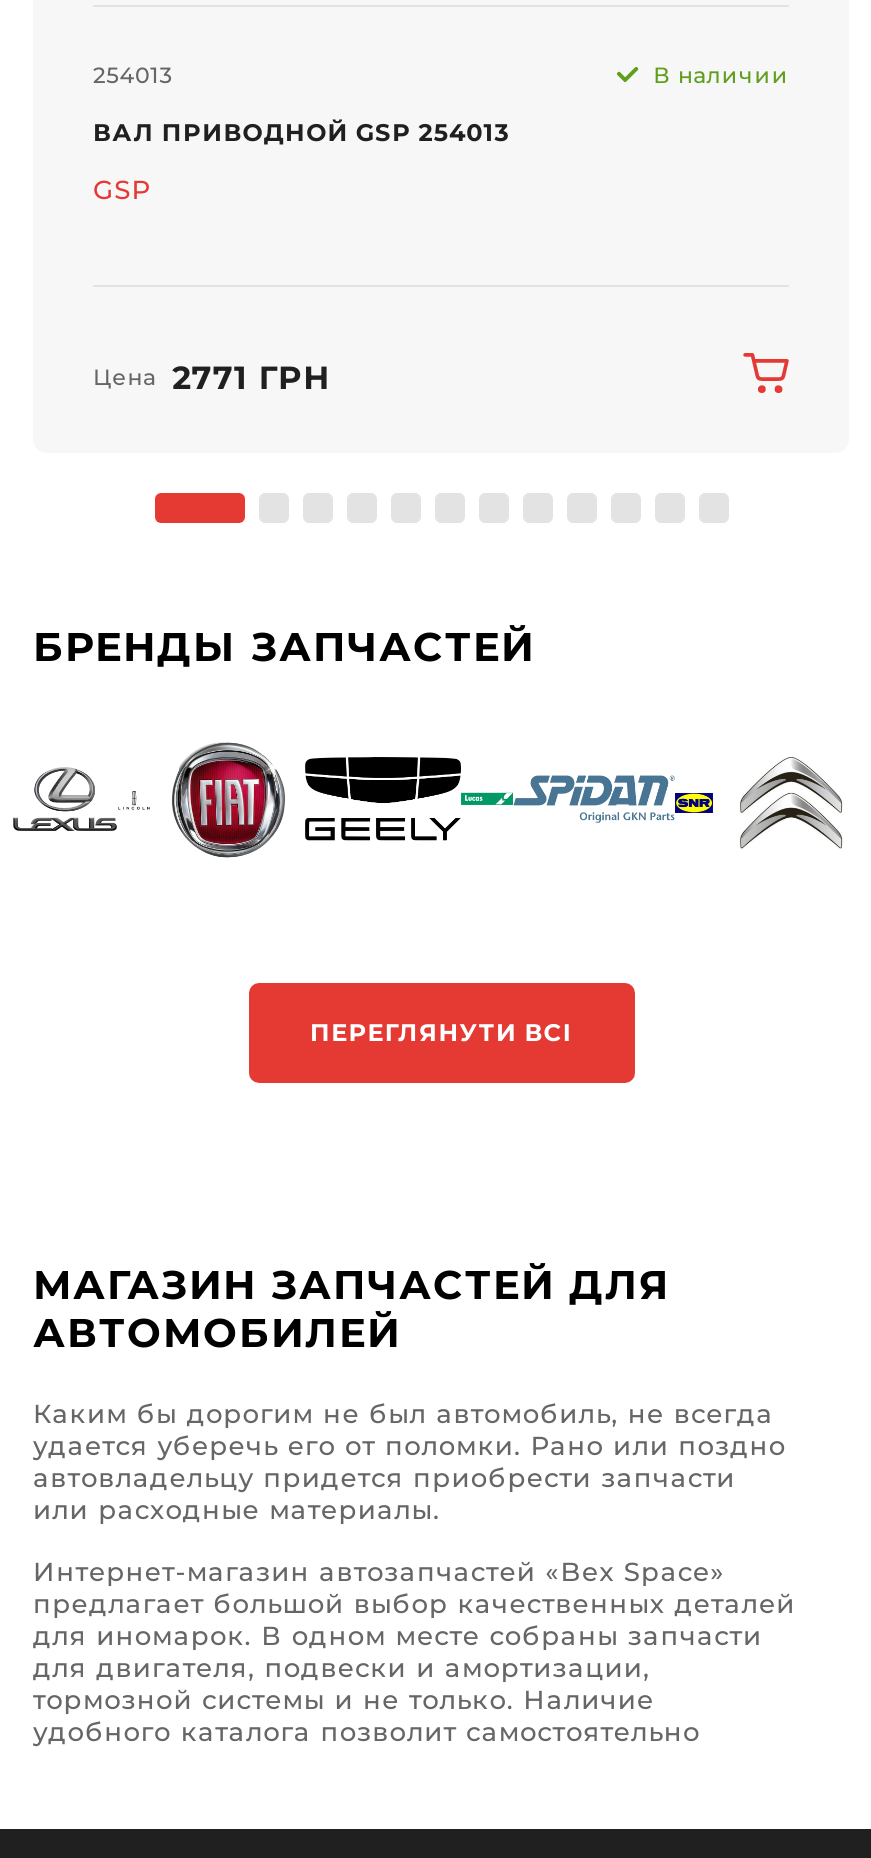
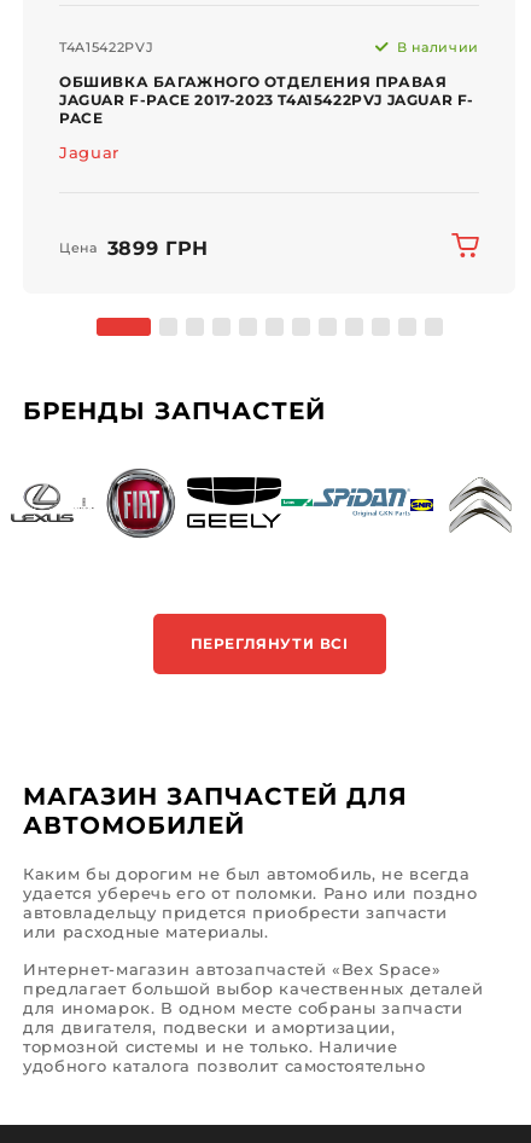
[93,62,173,90] 254013 -> [59,39,154,56] T4A15422PVJ
[93,118,510,148] ВАЛ ПРИВОДНОЙ GSP 254013 -> [59,73,474,127] ОБШИВКА БАГАЖНОГО ОТДЕЛЕНИЯ ПРАВАЯ | JAGUAR F-PACE 2017-2023 T4A15422PVJ JAGUAR F- | PACE
[93,174,151,206] GSP -> [59,143,119,162] Jaguar
[93,360,331,398] Цена 2771 ГРН -> [59,237,209,260] Цена 3899 ГРН

